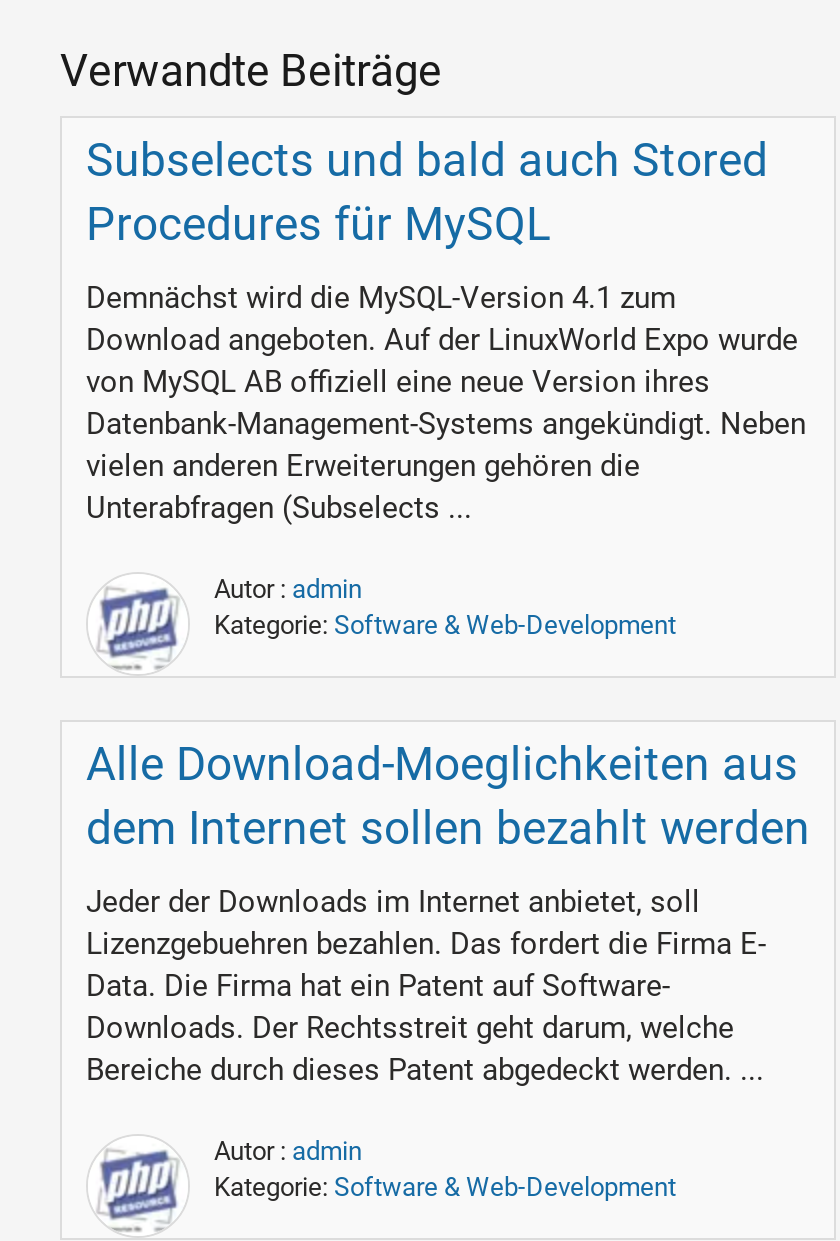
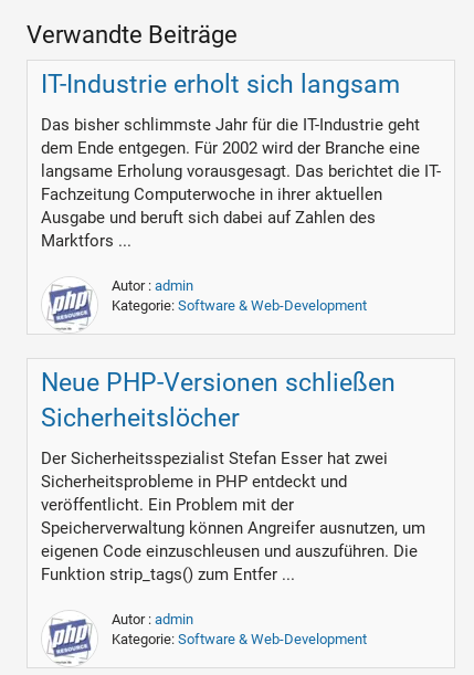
[86,134,768,252] Subselects und bald auch Stored | Procedures für MySQL -> [41,70,400,99] IT-Industrie erholt sich langsam
[86,280,806,526] Demnächst wird die MySQL-Version 4.1 zum | Download angeboten. Auf der LinuxWorld Expo wurde | von MySQL AB offiziell eine neue Version ihres | Datenbank-Management-Systems angekündigt. Neben | vielen anderen Erweiterungen gehören die | Unterabfragen (Subselects ... -> [41,115,441,251] Das bisher schlimmste Jahr für die IT-Industrie geht | dem Ende entgegen. Für 2002 wird der Branche eine | langsame Erholung vorausgesagt. Das berichtet die IT- | Fachzeitung Computerwoche in ihrer aktuellen | Ausgabe und beruft sich dabei auf Zahlen des | Marktfors ...
moved [90,573,676,676] -> [43,277,367,334]: [image] | Autor : admin | Kategorie: Software & Web-Development
[86,738,810,856] Alle Download-Moeglichkeiten aus | dem Internet sollen bezahlt werden -> [41,368,396,433] Neue PHP-Versionen schließen | Sicherheitslöcher
[86,884,766,1088] Jeder der Downloads im Internet anbietet, soll | Lizenzgebuehren bezahlen. Das fordert die Firma E- | Data. Die Firma hat ein Patent auf Software- | Downloads. Der Rechtsstreit geht darum, welche | Bereiche durch dieses Patent abgedeckt werden. ... -> [41,449,425,584] Der Sicherheitsspezialist Stefan Esser hat zwei | Sicherheitsprobleme in PHP entdeckt und | veröffentlicht. Ein Problem mit der | Speicherverwaltung können Angreifer ausnutzen, um | eigenen Code einzuschleusen und auszuführen. Die | Funktion strip_tags() zum Entfer ...

